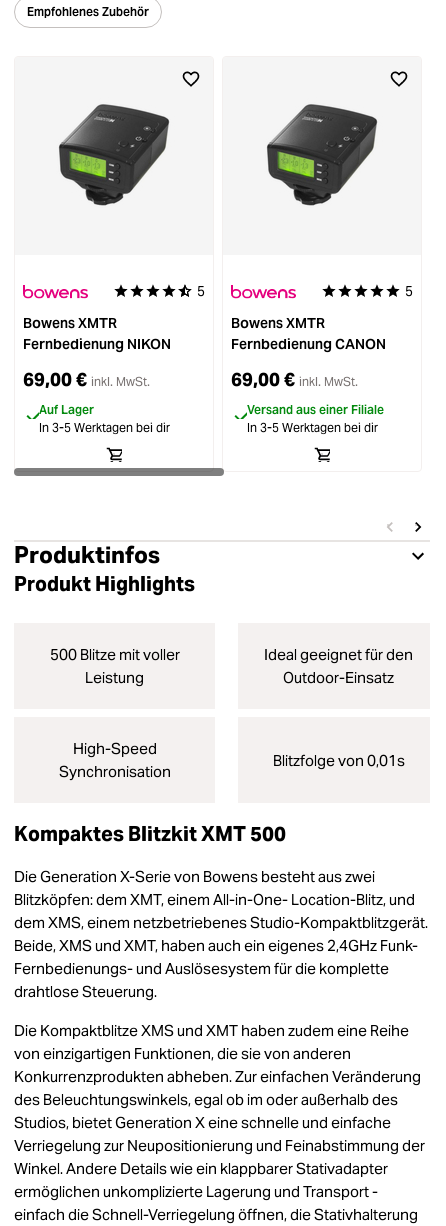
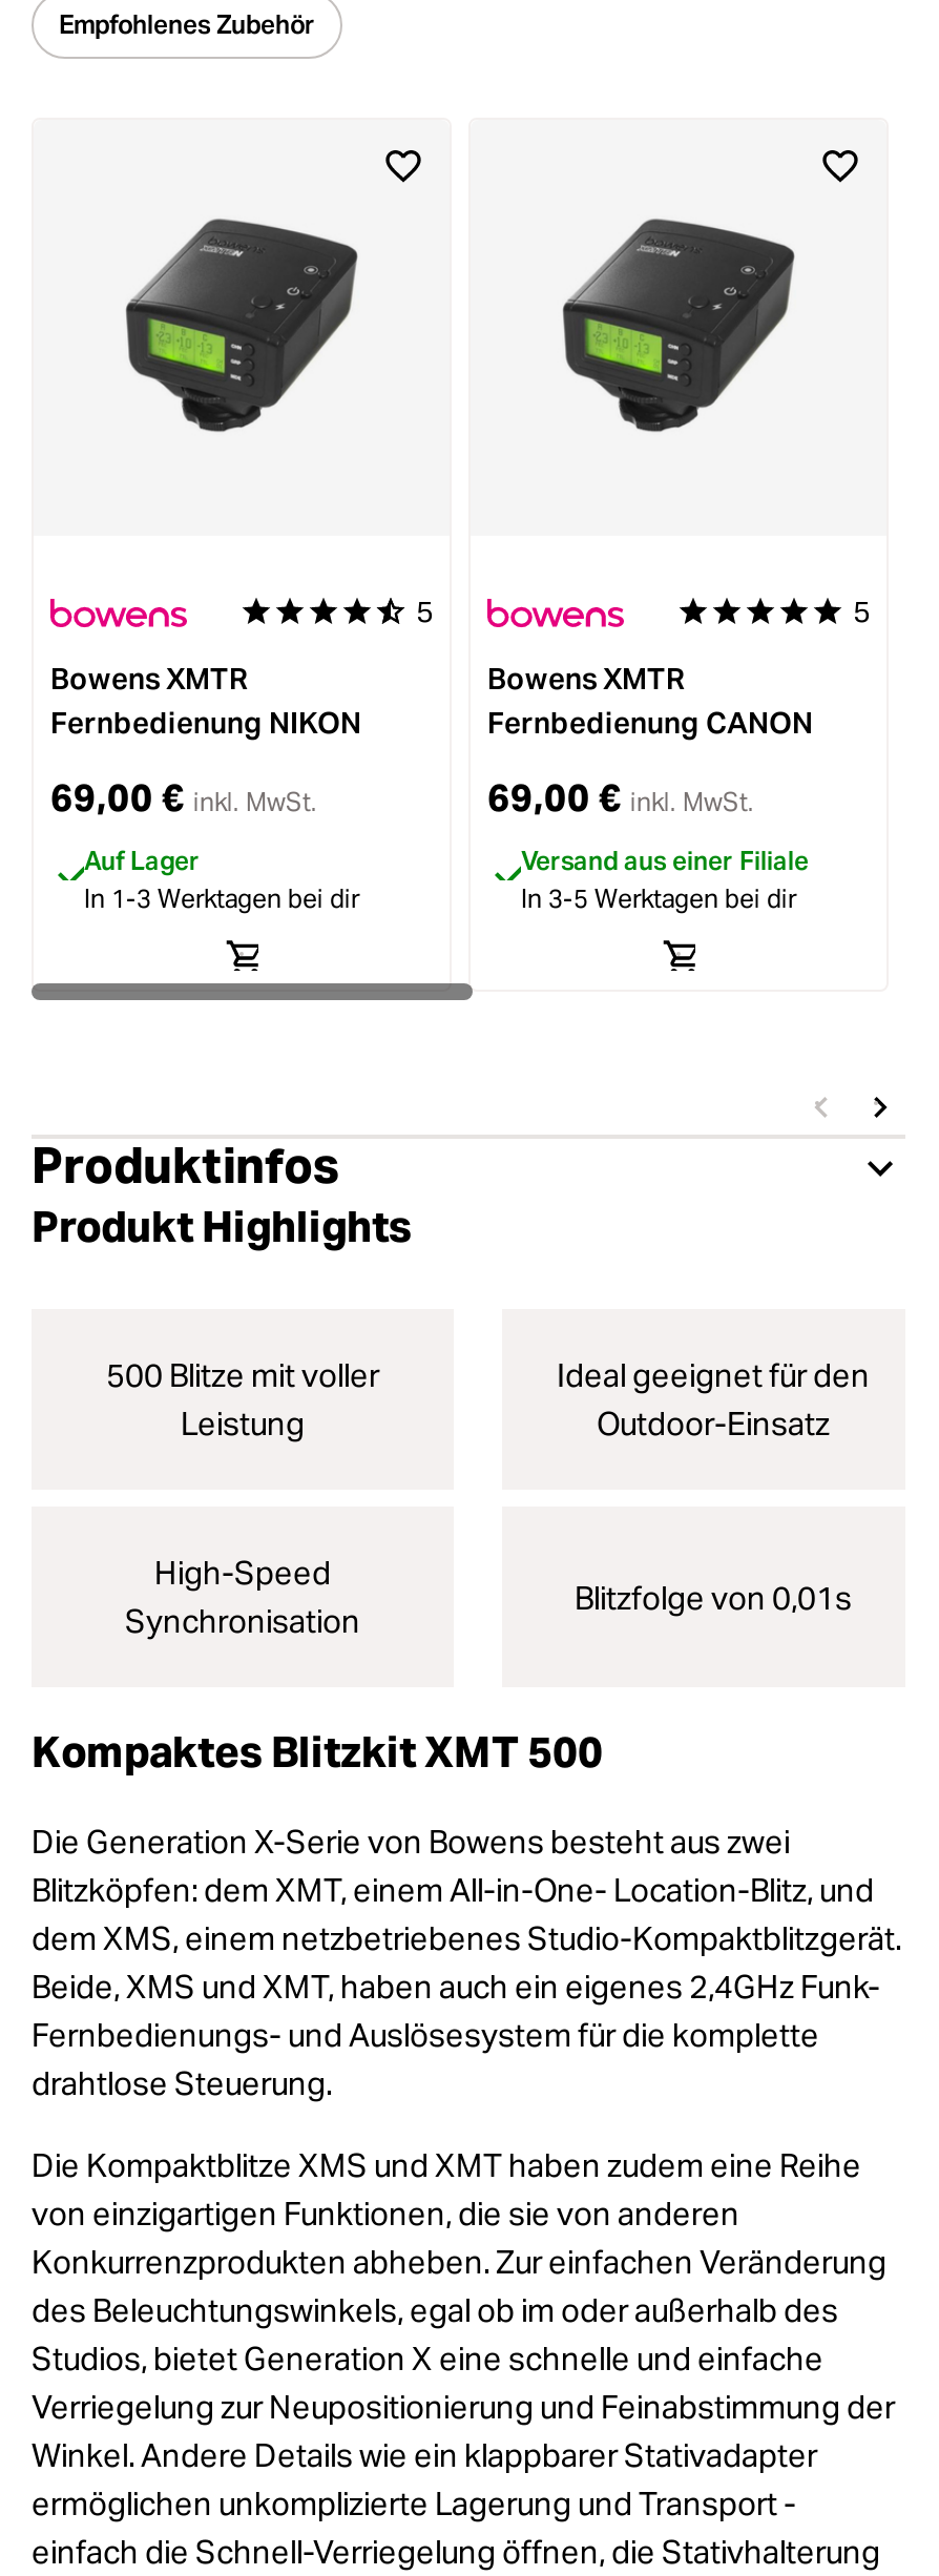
[39,420,170,435] In 3-5 Werktagen bei dir -> [84,882,359,914] In 1-3 Werktagen bei dir

